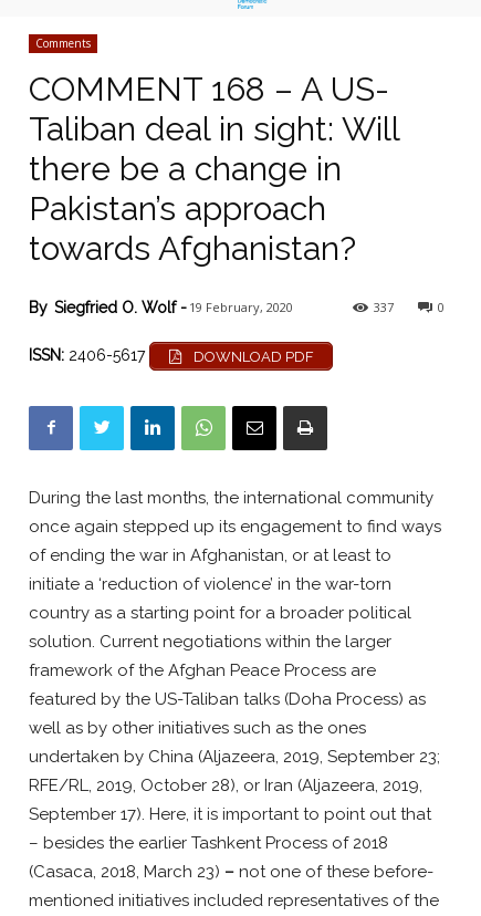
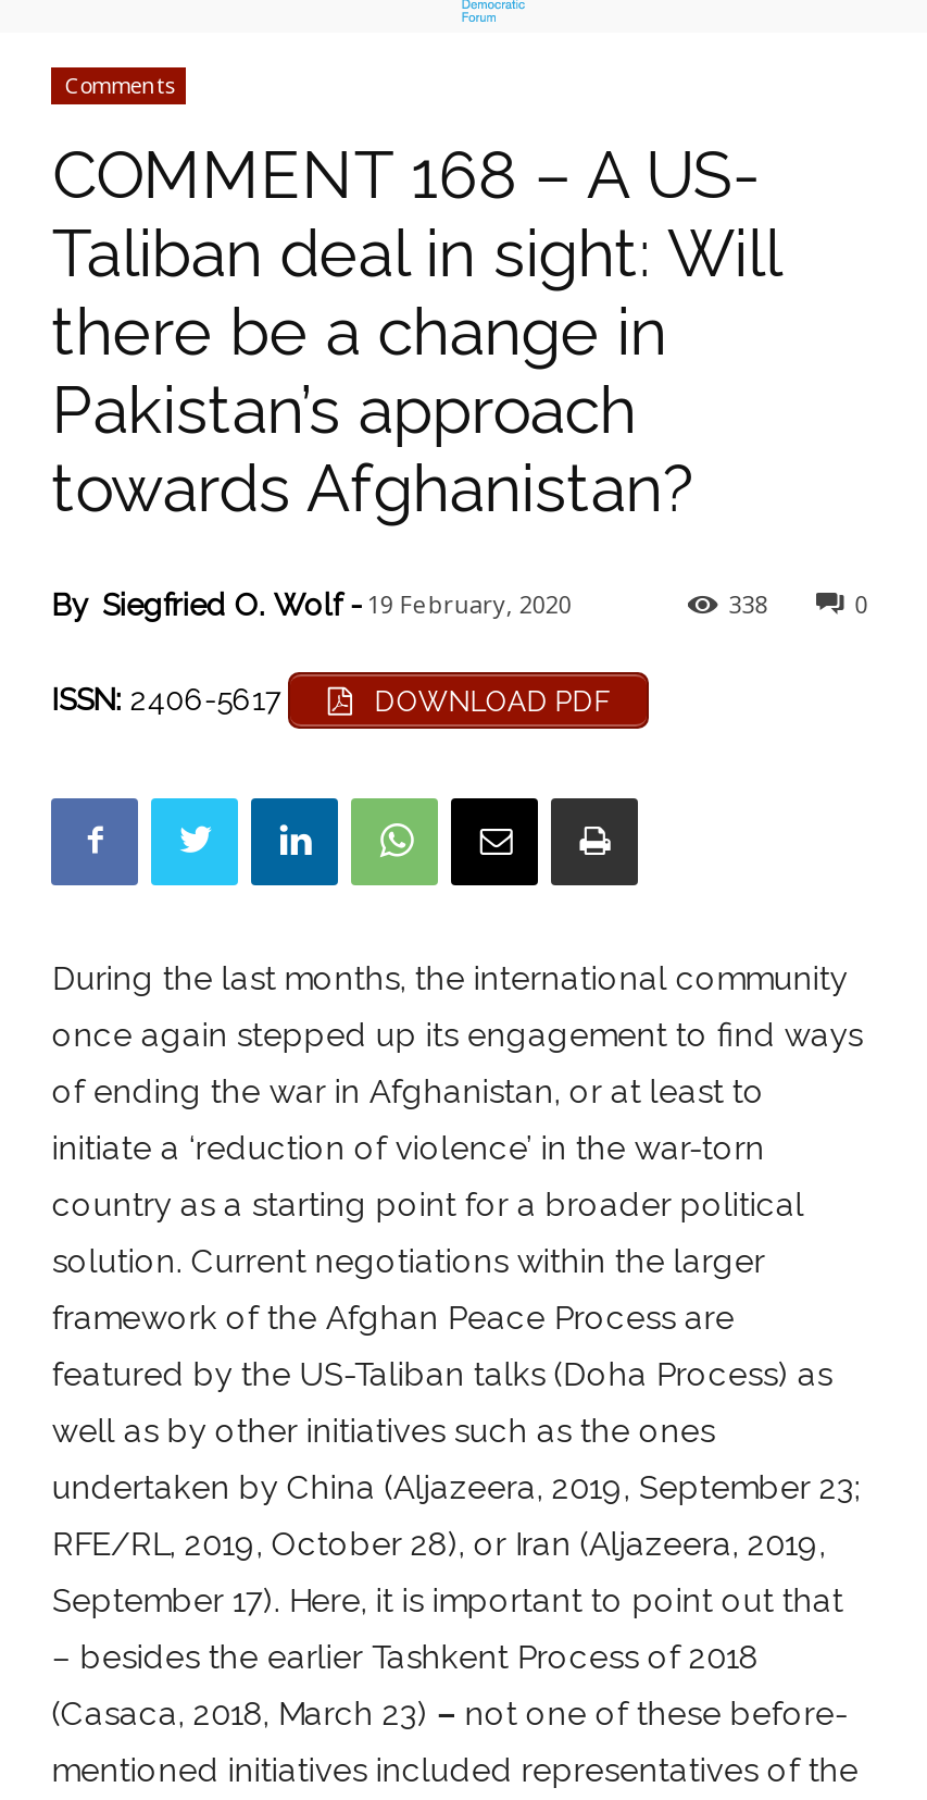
[373,299,393,316] 337 -> [729,588,768,621] 338

